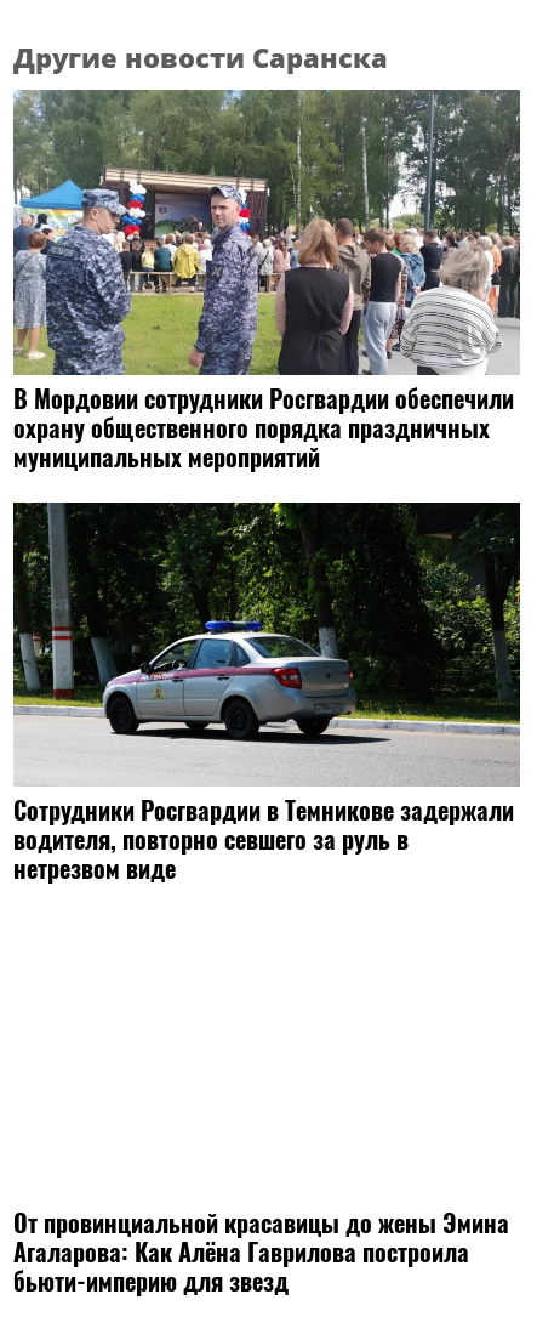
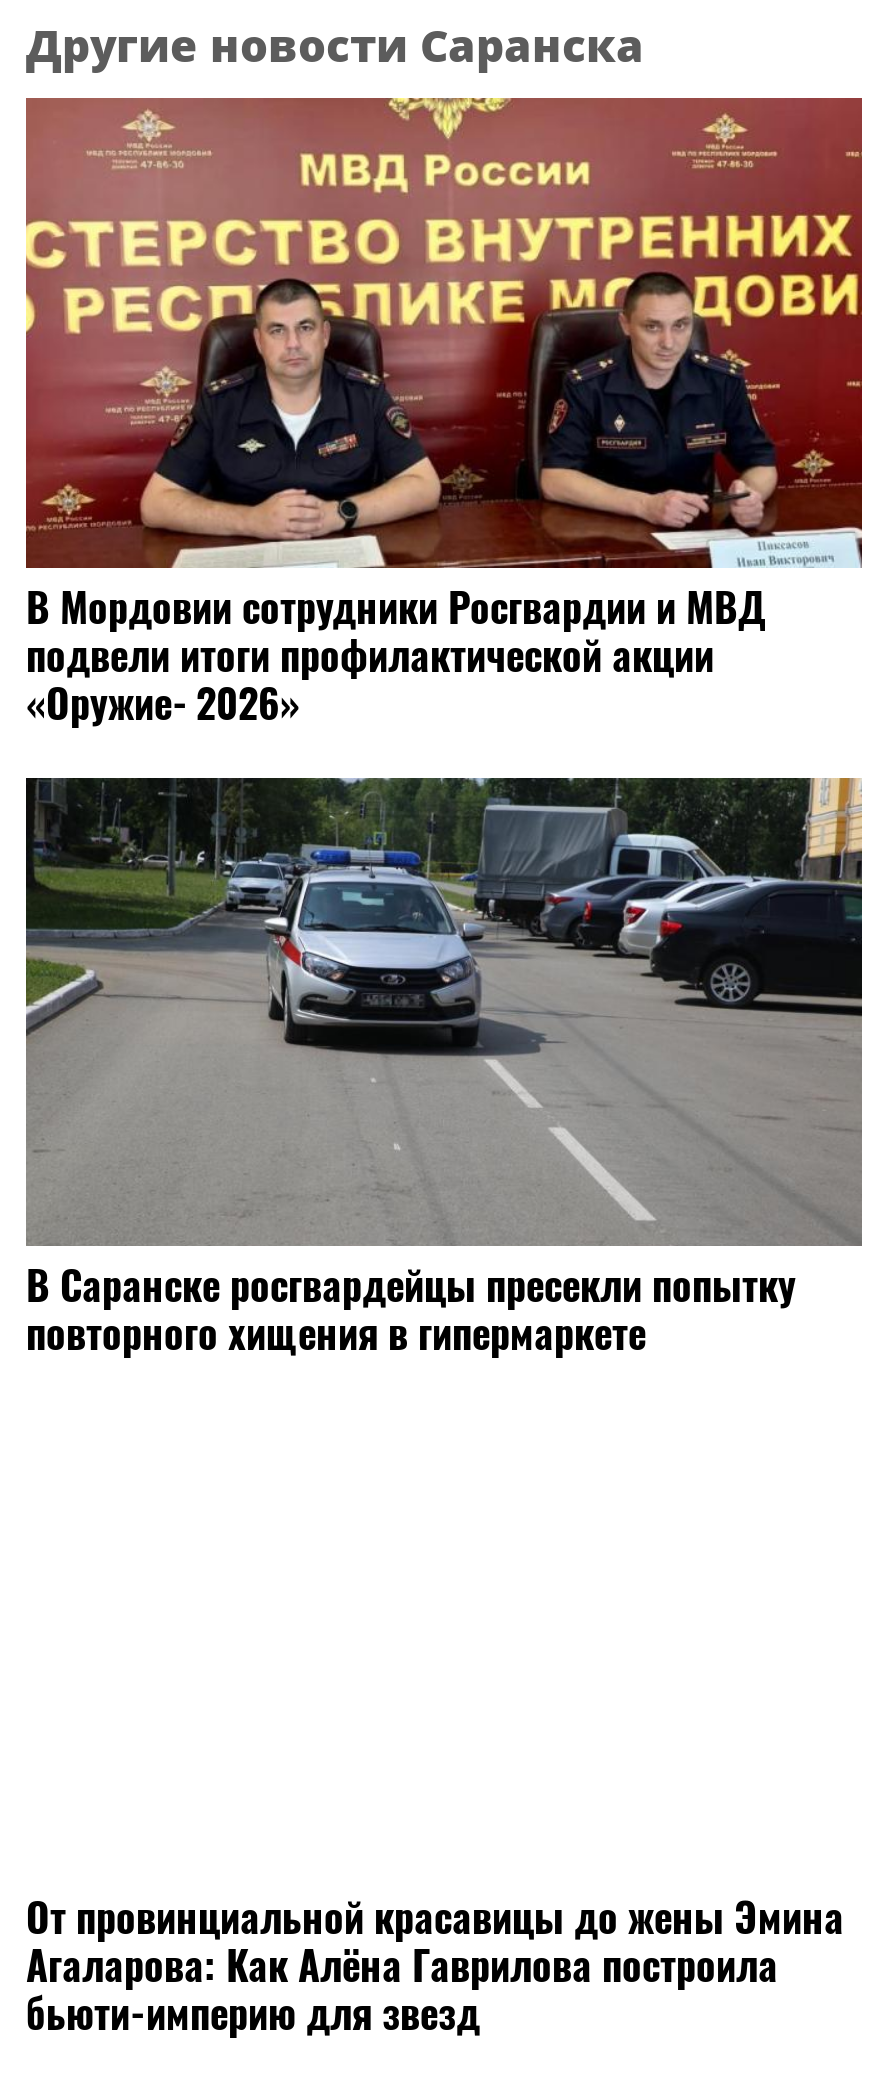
[12,89,521,474] [image] | В Мордовии сотрудники Росгвардии обеспечили | охрану общественного порядка праздничных | муниципальных мероприятий -> [24,96,864,731] [image] | В Мордовии сотрудники Росгвардии и МВД | подвели итоги профилактической акции | «Оружие‑2026»
[13,501,521,887] [image] | Сотрудники Росгвардии в Темникове задержали | водителя, повторно севшего за руль в | нетрезвом виде -> [26,776,864,1363] [image] | В Саранске росгвардейцы пресекли попытку | повторного хищения в гипермаркете

